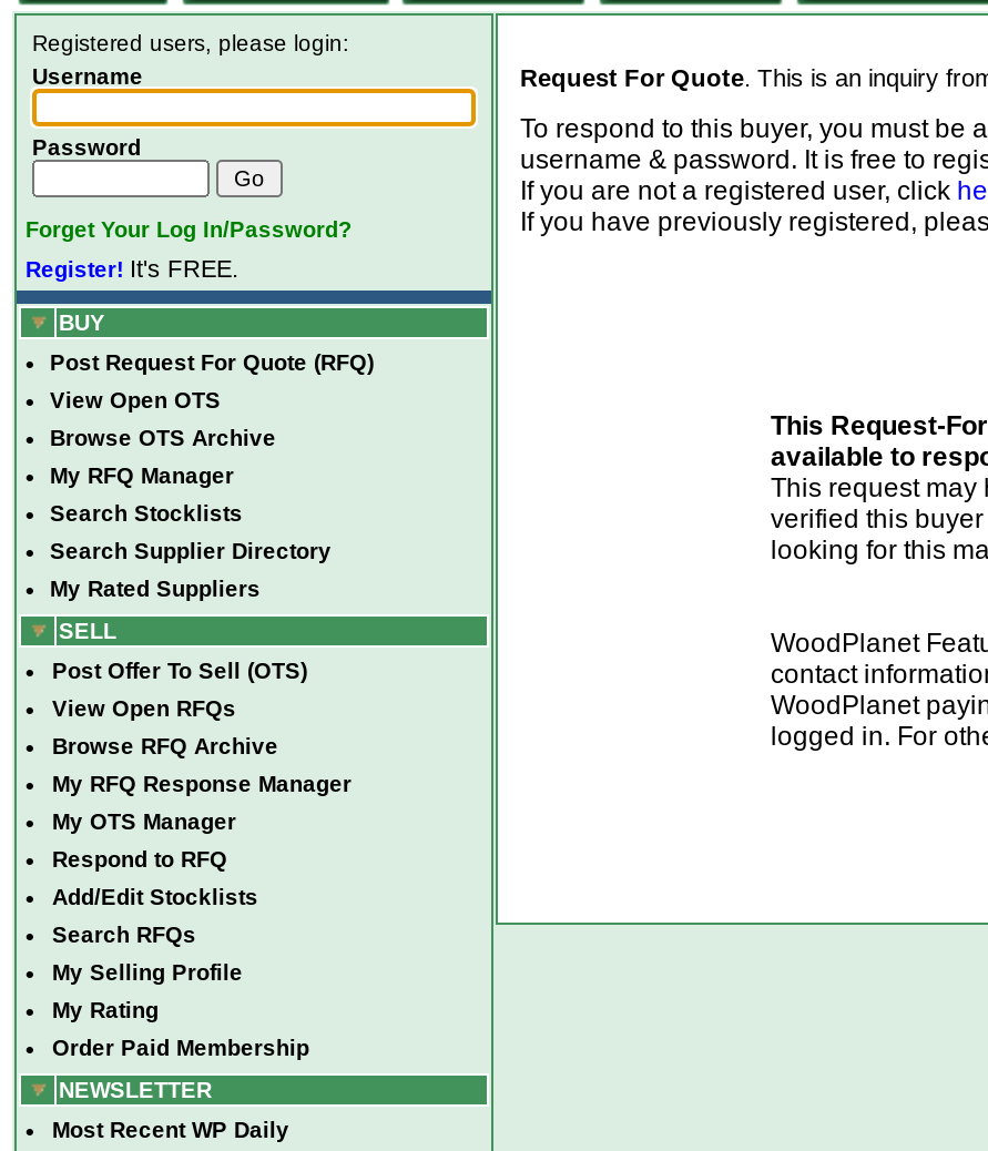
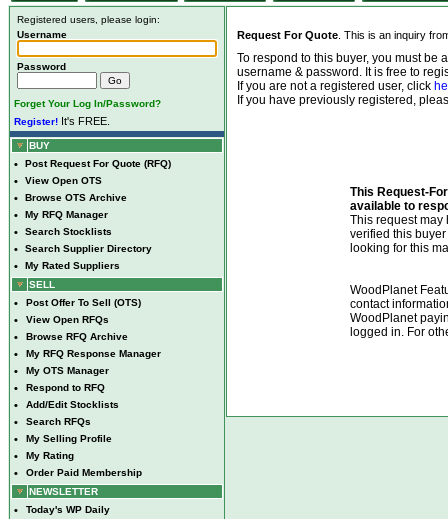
[52,1118,289,1142] Most Recent WP Daily -> [26,504,110,515] Today's WP Daily

